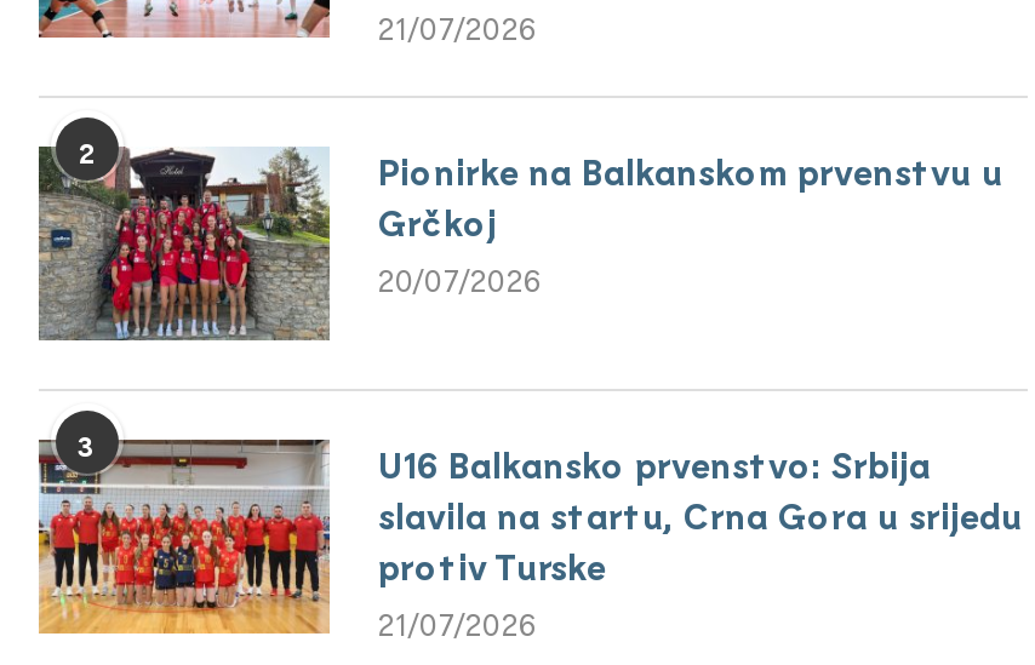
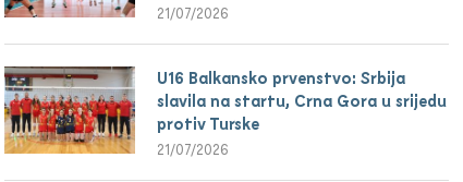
[39,136,1003,344] [image] | 2 | Pionirke na Balkanskom prvenstvu u | Grčkoj | 20/07/2026 -> none
[78,429,97,463] 3 -> none

